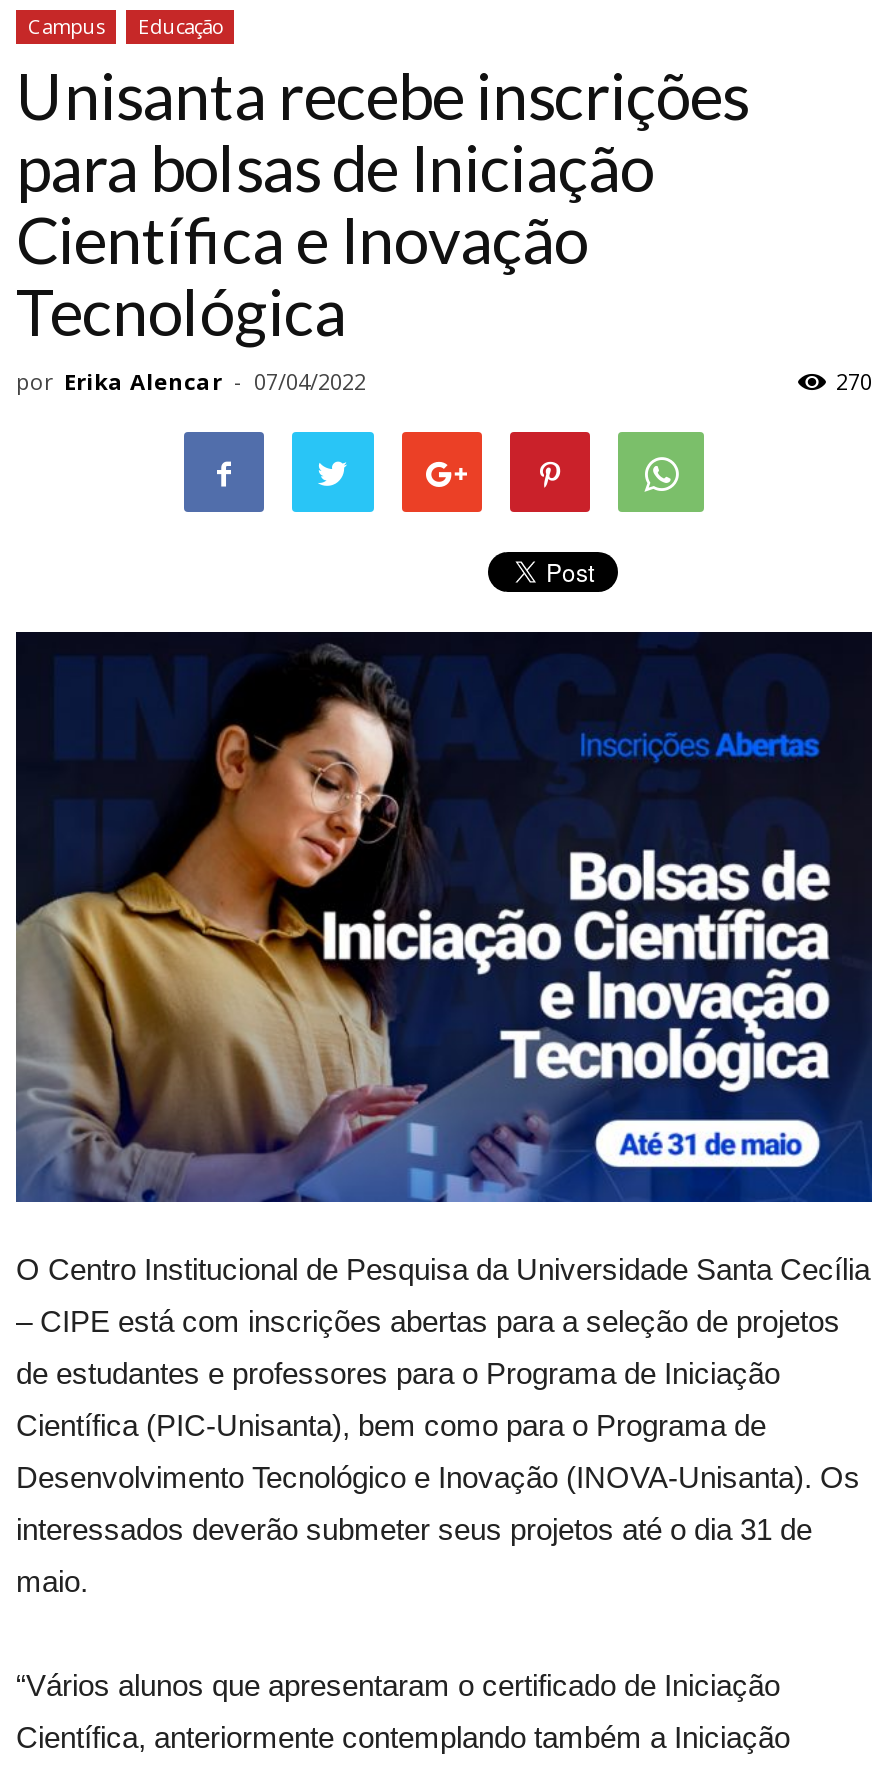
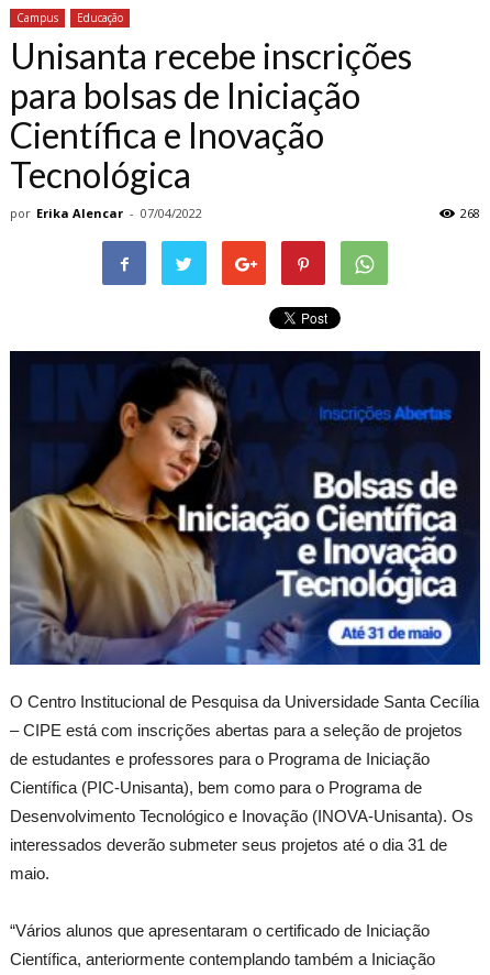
[836,366,872,396] 270 -> [460,205,480,221] 268

